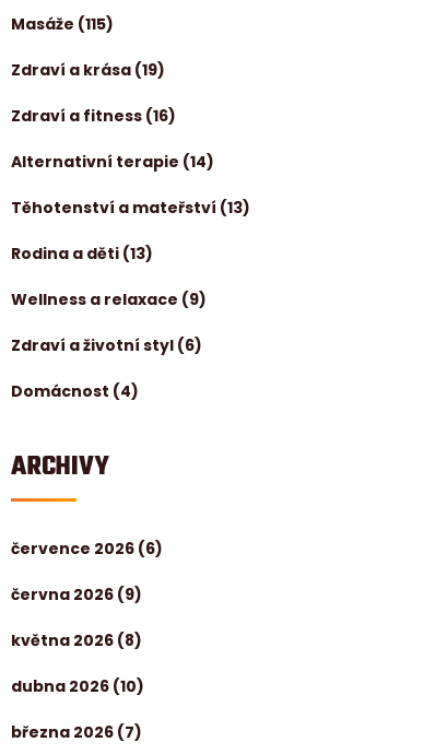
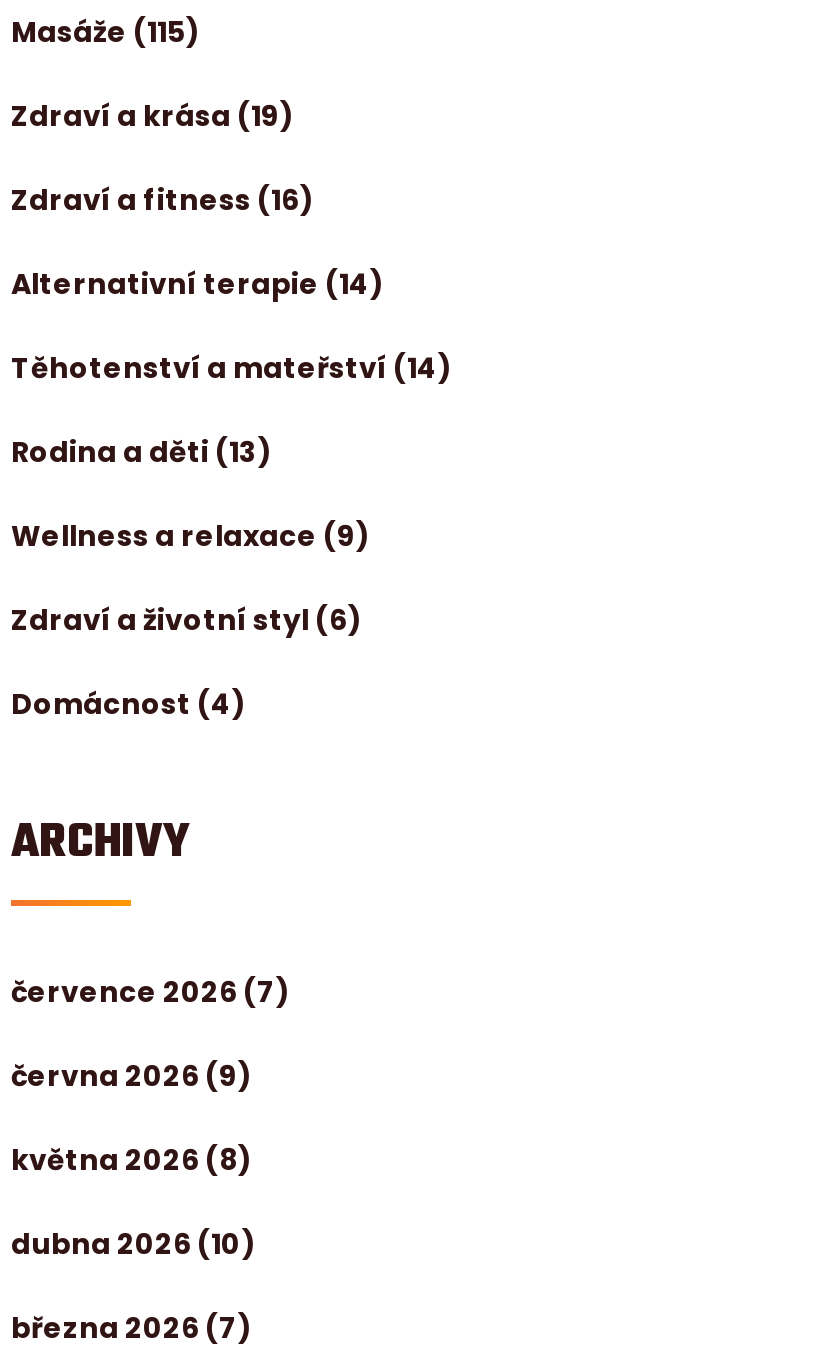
[11,196,250,218] Těhotenství a mateřství (13) -> [11,347,451,387] Těhotenství a mateřství (14)
[11,537,163,559] července 2026 (6) -> [11,971,289,1011] července 2026 (7)

